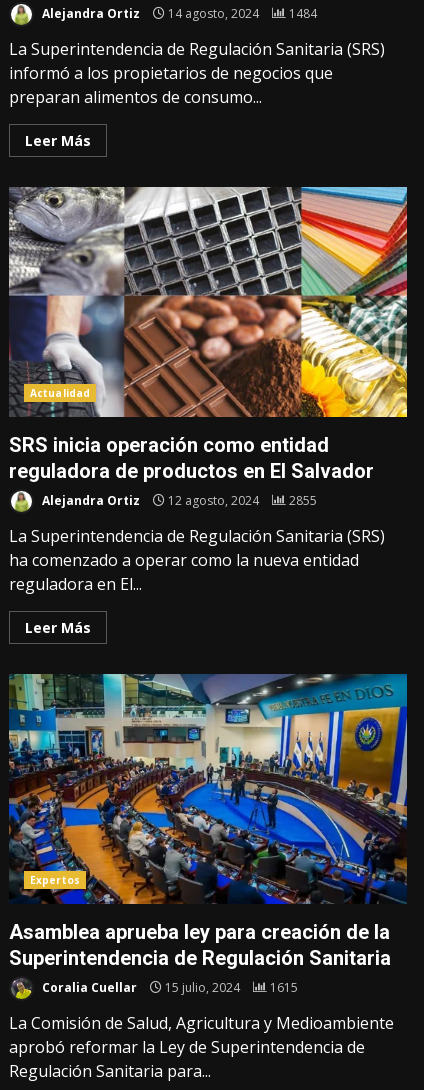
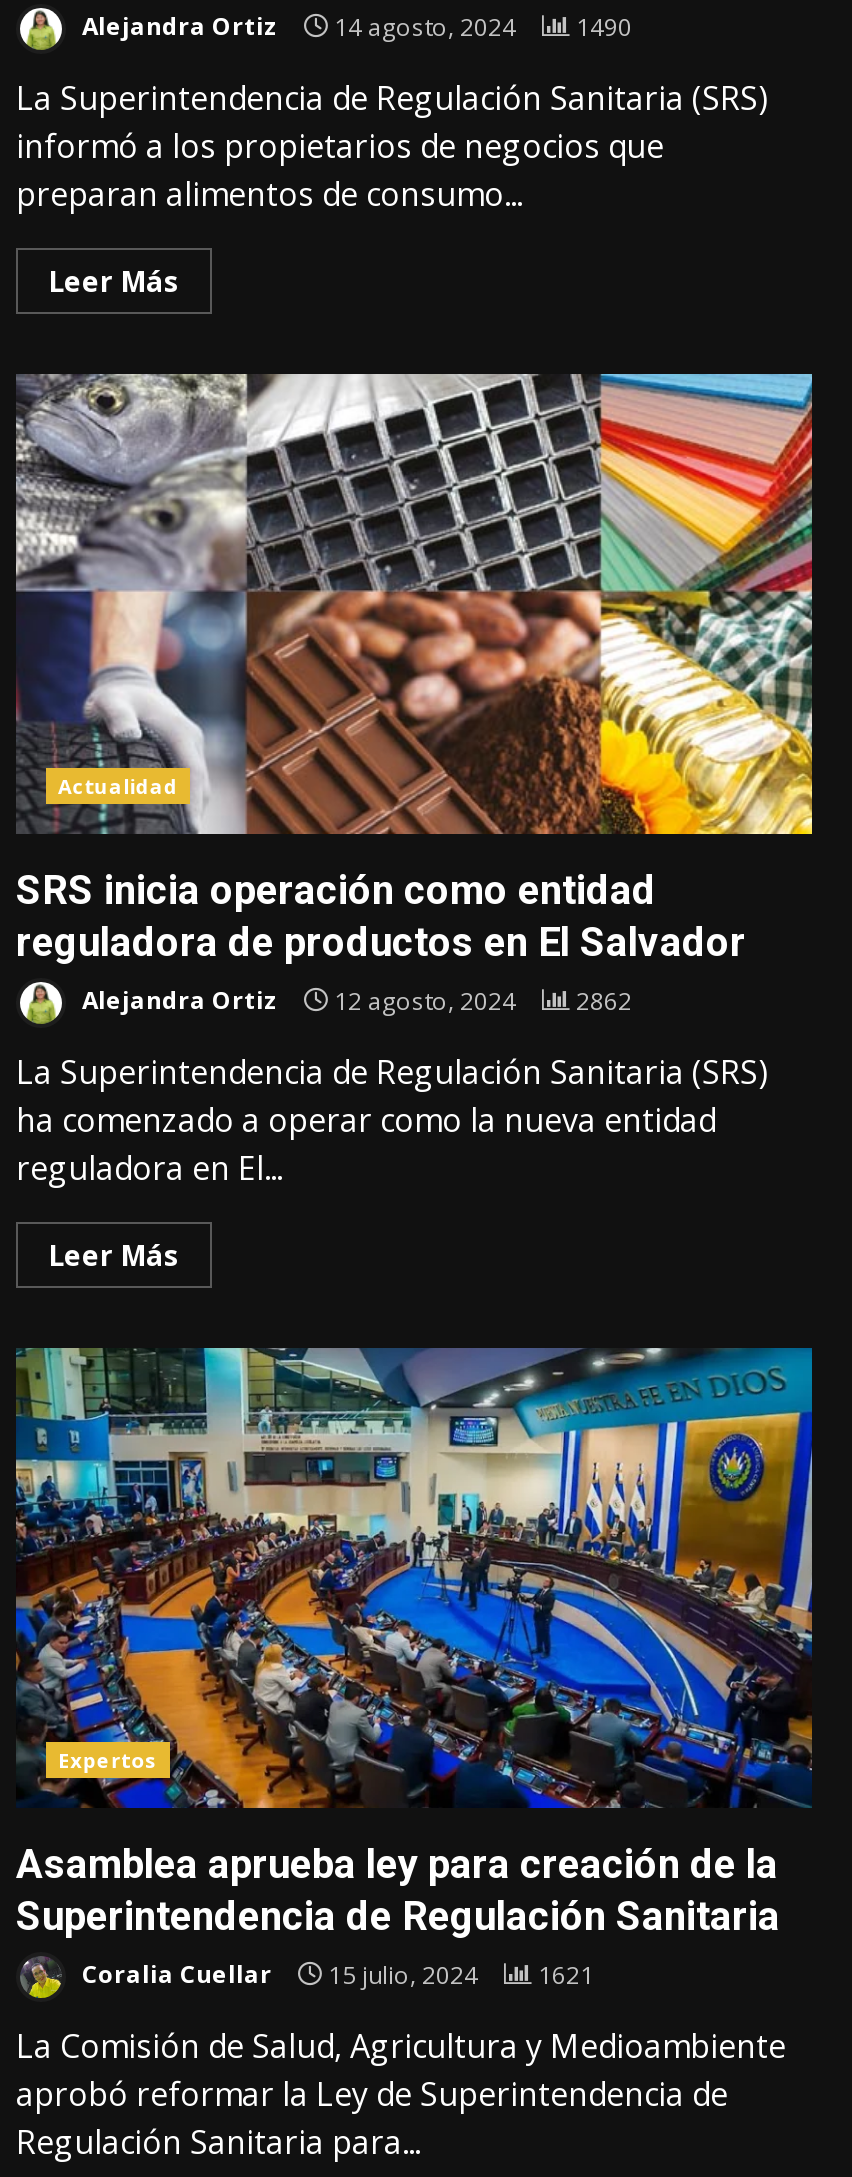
[39,5,317,22] Alejandra Ortiz 14 agosto, 2024 1484 -> [76,10,632,44] Alejandra Ortiz 14 agosto, 2024 1490
[39,492,317,509] Alejandra Ortiz 12 agosto, 2024 2855 -> [76,984,632,1018] Alejandra Ortiz 12 agosto, 2024 2862
[39,979,298,996] Coralia Cuellar 15 julio, 2024 1615 -> [76,1958,594,1992] Coralia Cuellar 15 julio, 2024 1621

